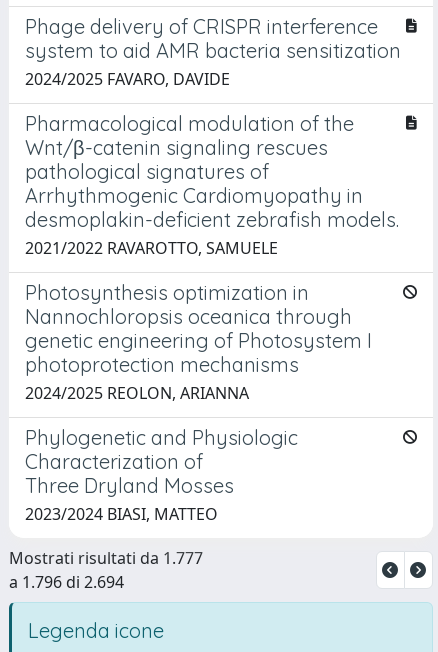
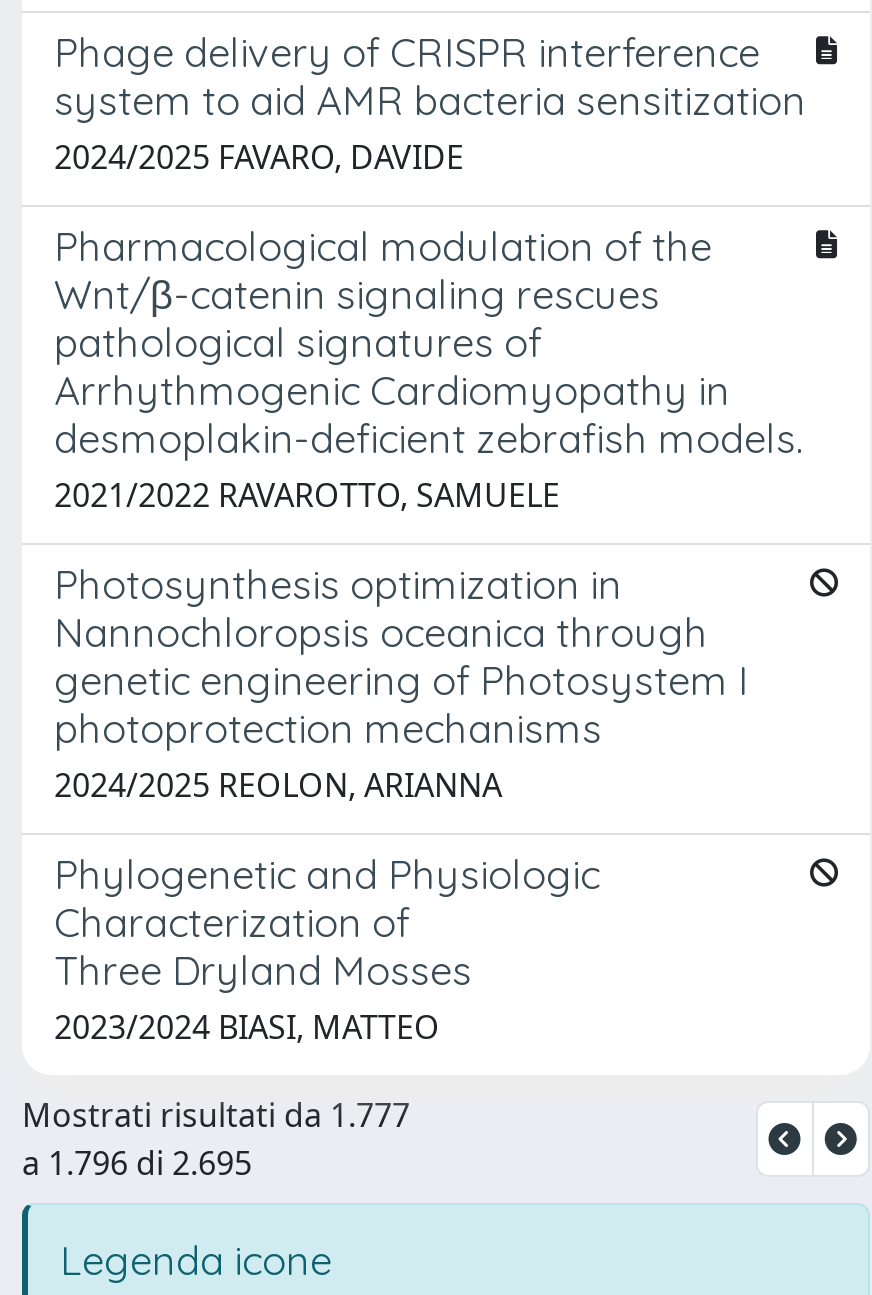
[9,571,124,593] a 1.796 di 2.694 -> [22,1140,252,1184] a 1.796 di 2.695

